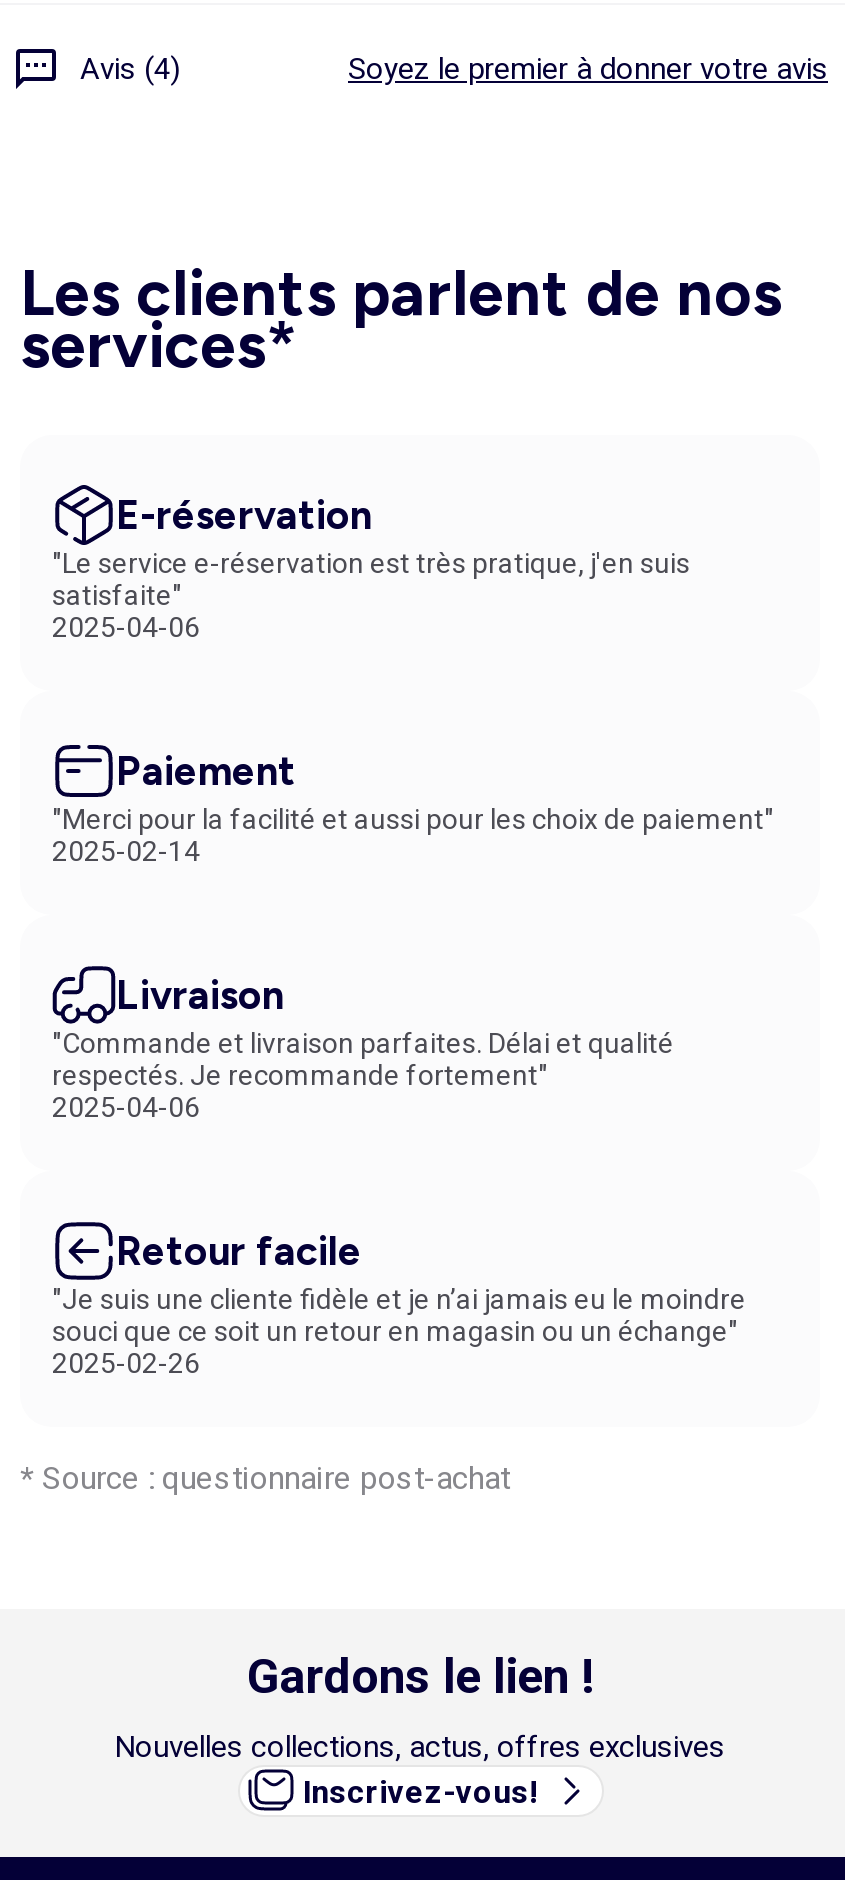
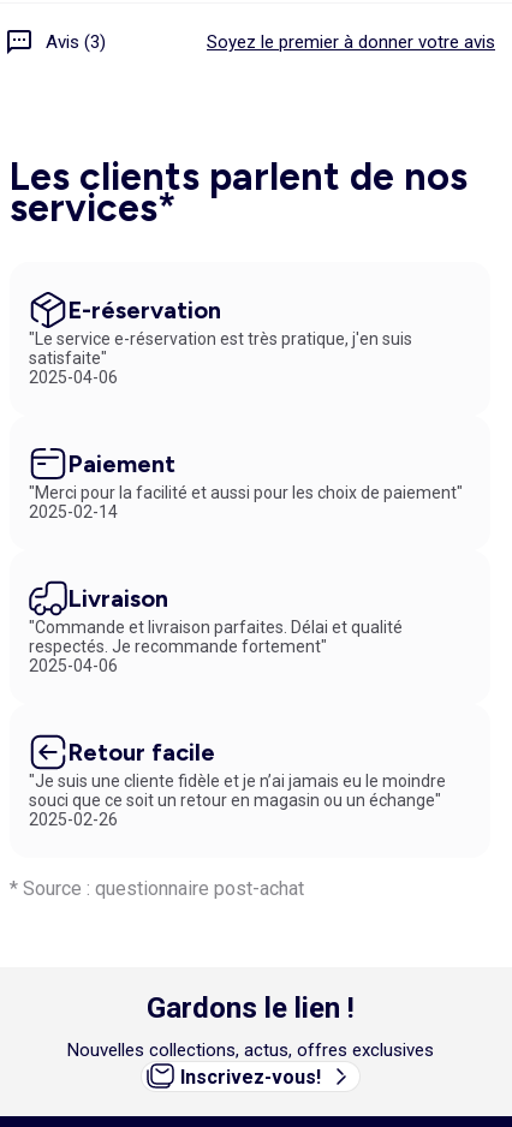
[80,51,180,87] Avis (4) -> [46,31,106,53] Avis (3)

